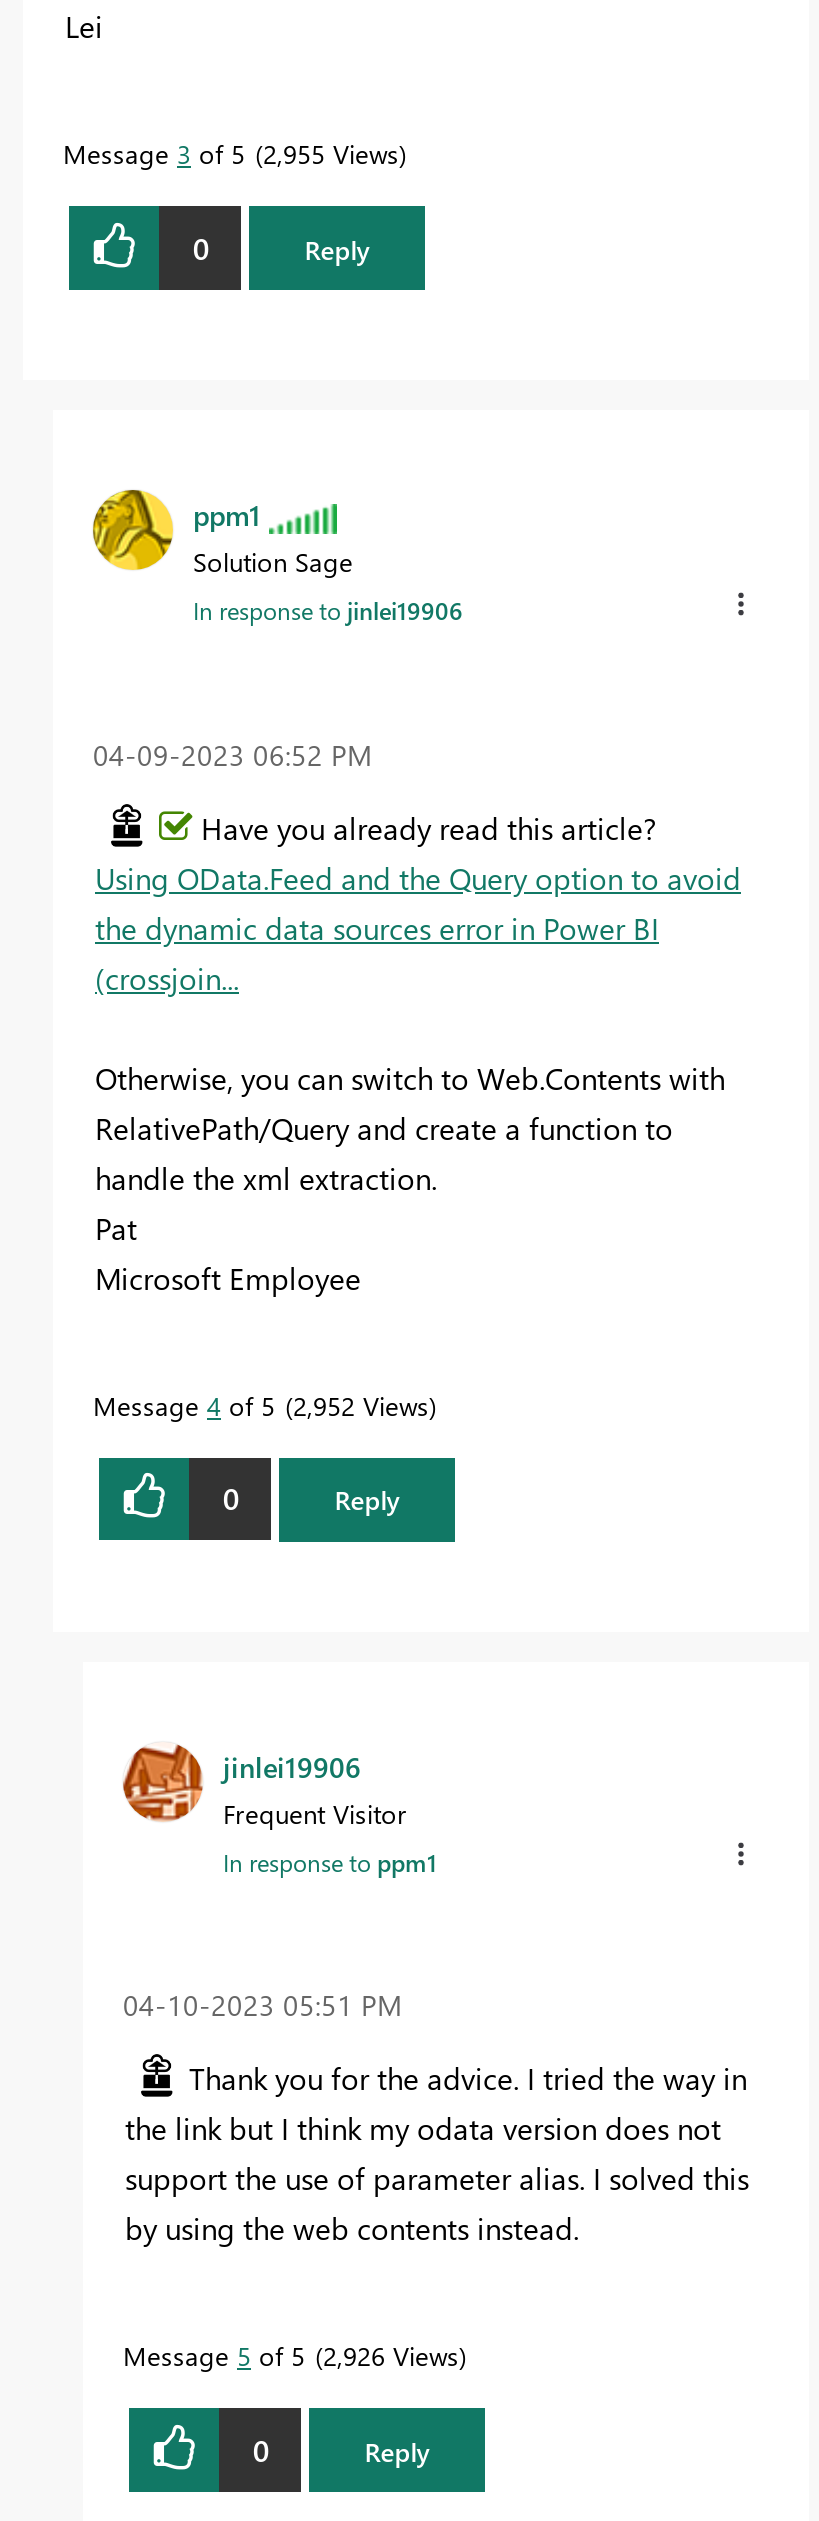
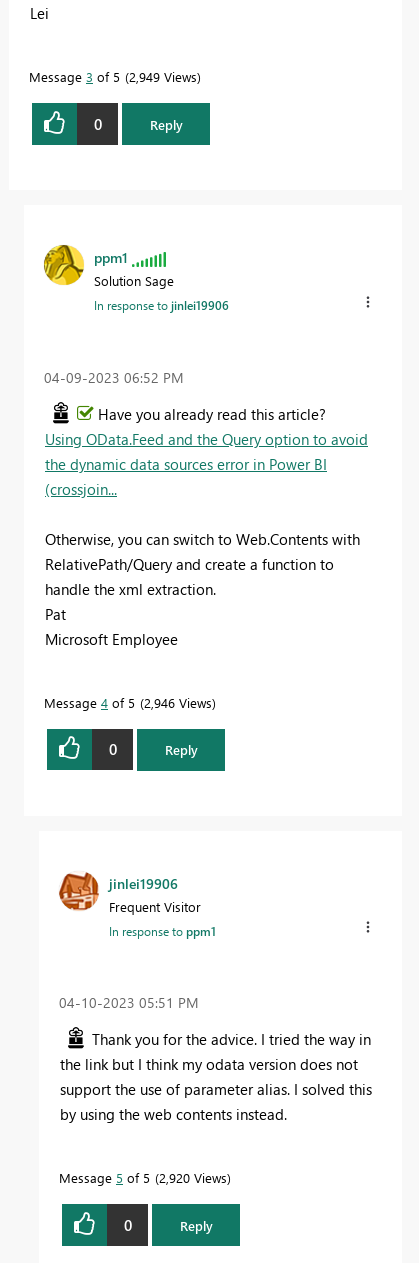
[63,136,399,170] Message 3 of 5 2,955 Views -> [29,68,197,85] Message 3 of 5 2,949 Views
[93,1387,429,1421] Message 4 of 5 2,952 Views -> [44,694,212,711] Message 4 of 5 2,946 Views
[123,2338,459,2372] Message 5 of 5 2,926 Views -> [59,1169,227,1186] Message 5 of 5 2,920 Views

